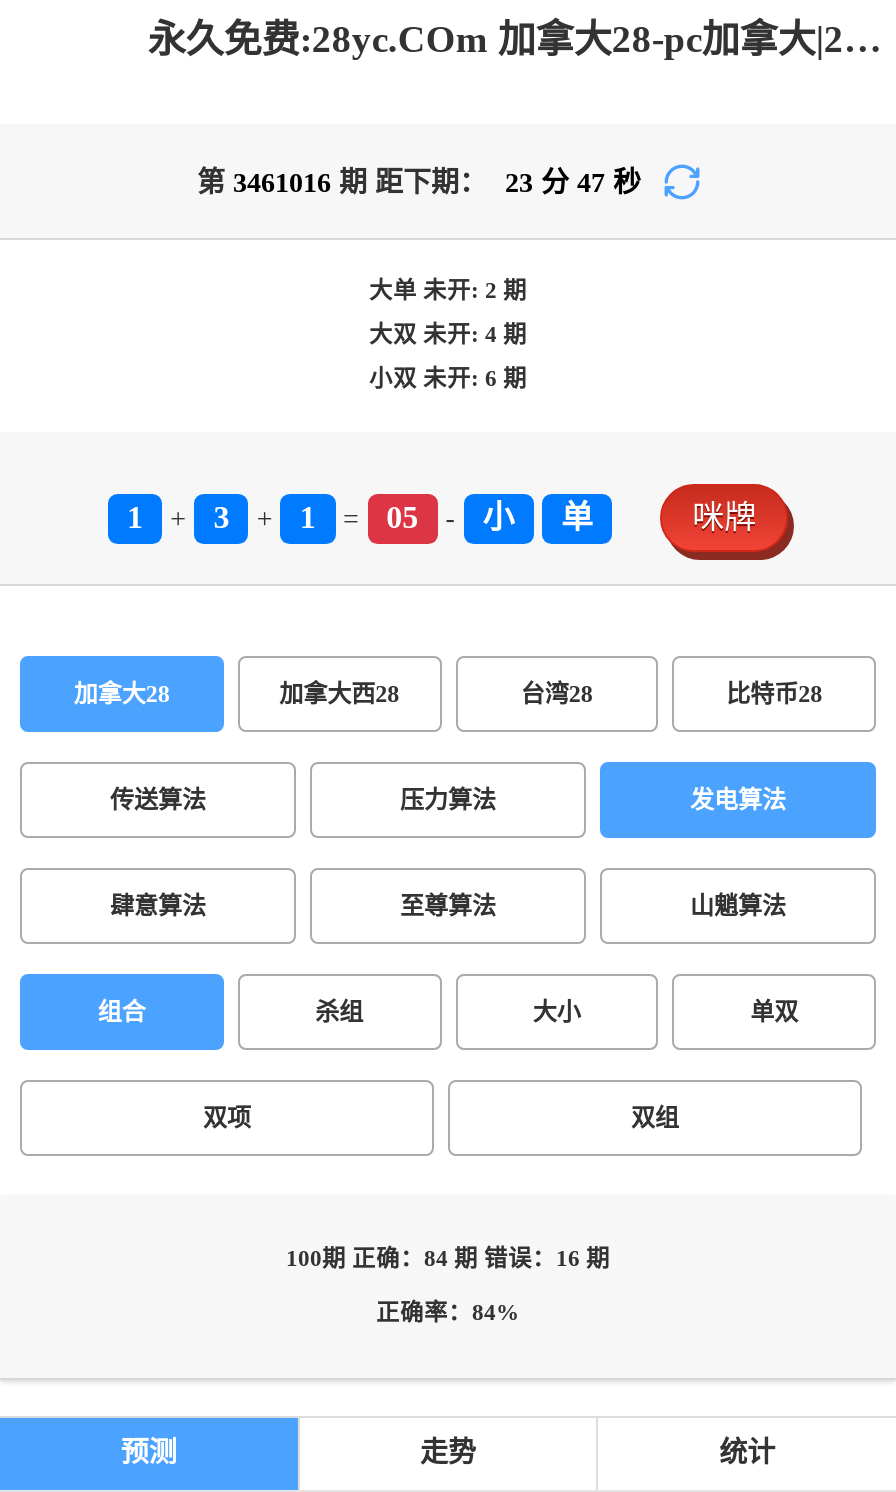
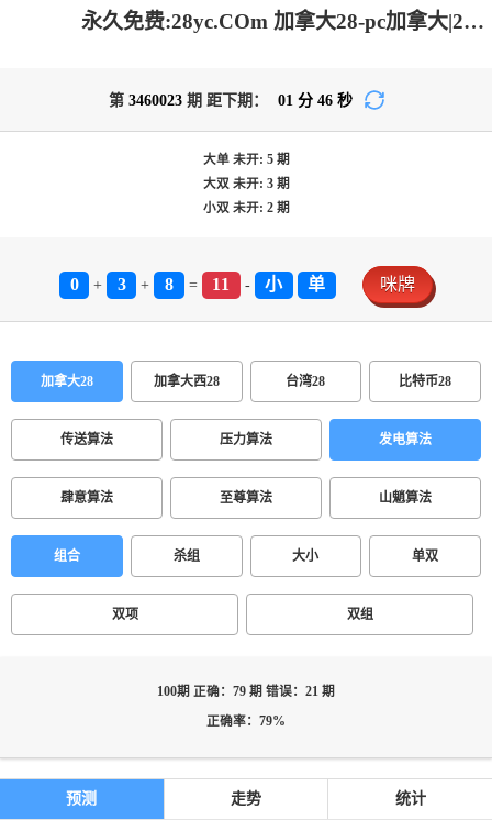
[197,168,641,198] 第3461016期 距下期： 23分 47秒 -> [108,92,352,109] 第3460023期 距下期： 01分 46秒
[369,278,527,304] 大单未开: 2期 -> [203,153,289,167] 大单未开: 5期
[369,322,527,348] 大双未开: 4期 -> [203,177,289,191] 大双未开: 3期
[369,366,527,392] 小双未开: 6期 -> [203,201,289,215] 小双未开: 2期
[127,500,143,534] 1 -> [70,275,79,293] 0
[300,500,316,534] 1 -> [165,275,173,293] 8
[386,500,418,534] 05 -> [212,275,230,293] 11
[286,1246,610,1272] 100期 正确：84 期 错误：16 期 -> [157,685,335,699] 100期 正确：79 期 错误：21 期
[376,1300,520,1326] 正确率：84% -> [206,714,286,729] 正确率：79%

